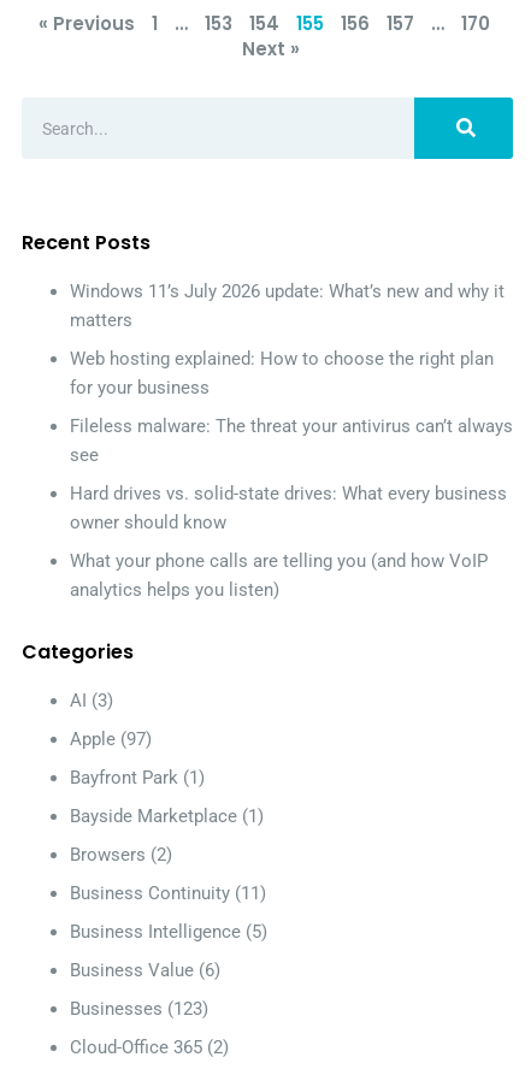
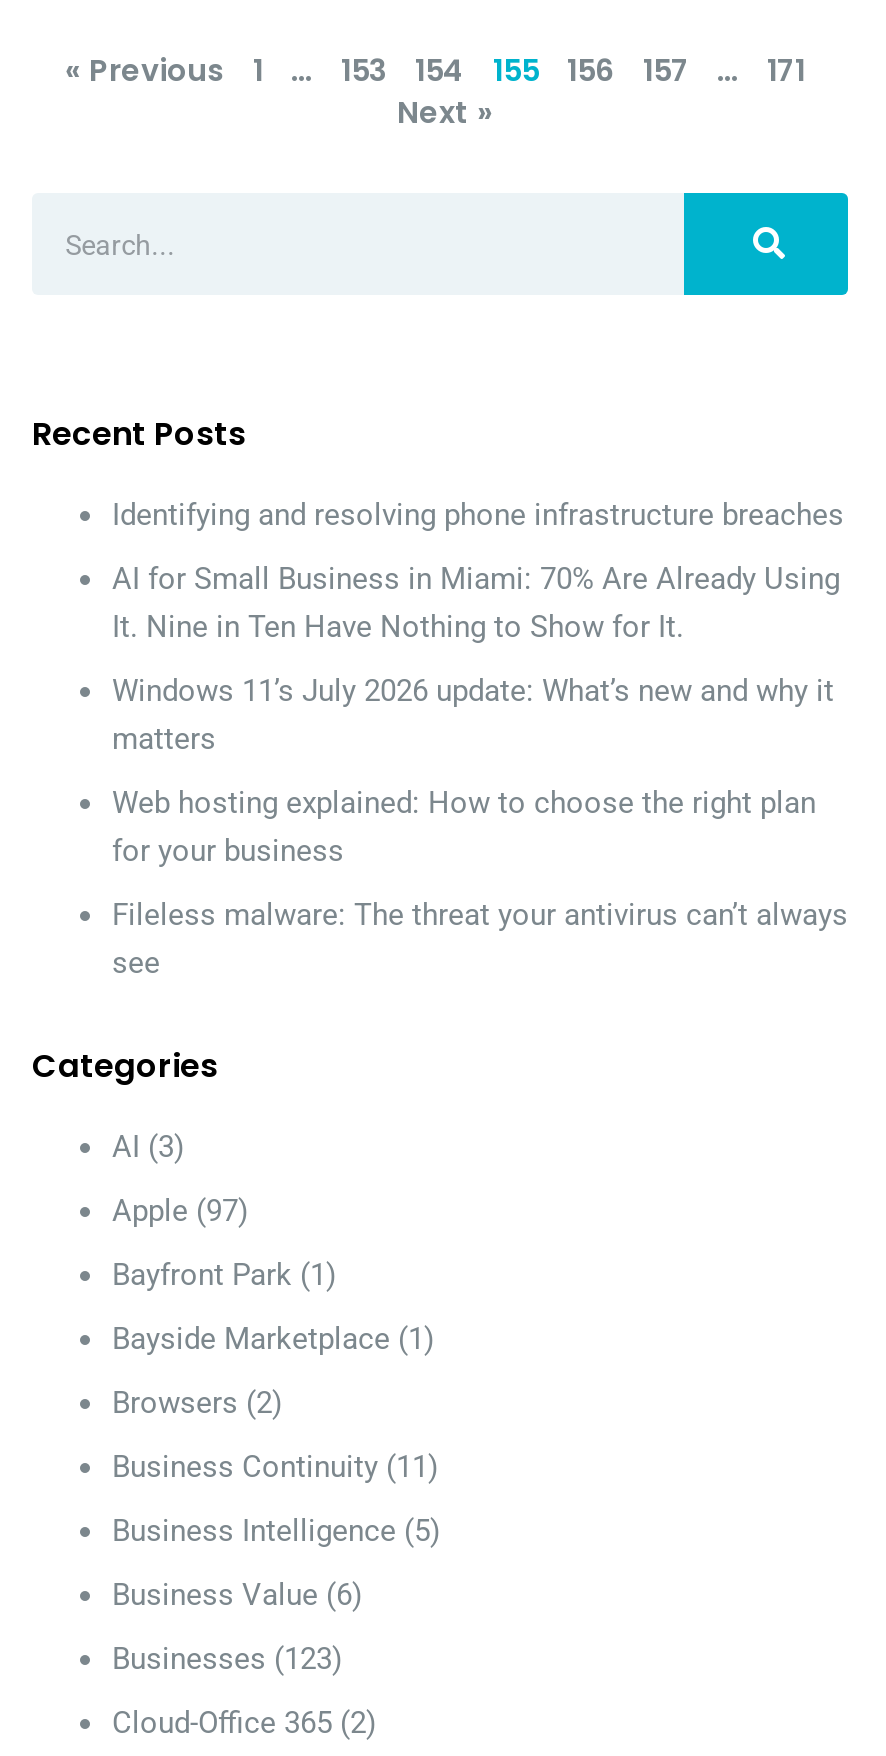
[461,11,490,36] 170 -> [767,49,805,91] 171
none -> [112,497,844,645] Identifying and resolving phone infrastructure breaches | AI for Small Business in Miami: 70% Are Already Using | It. Nine in Ten Have Nothing to Show for It.
moved [70,280,513,466] -> [112,673,848,981]: Windows 11’s July 2026 update: What’s new and why it | matters | Web hosting explained: How to choose the right plan | for your business | Fileless malware: The threat your antivirus can’t always | see
[70,483,507,601] Hard drives vs. solid-state drives: What every business | owner should know | What your phone calls are telling you (and how VoIP | analytics helps you listen) -> none

